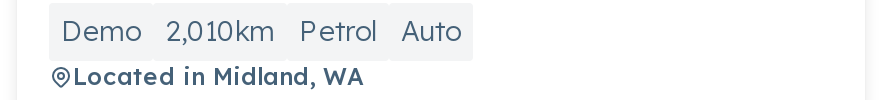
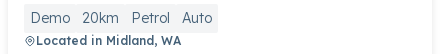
[61,13,461,49] Demo 2,010km Petrol Auto -> [30,9,212,27] Demo 20km Petrol Auto

